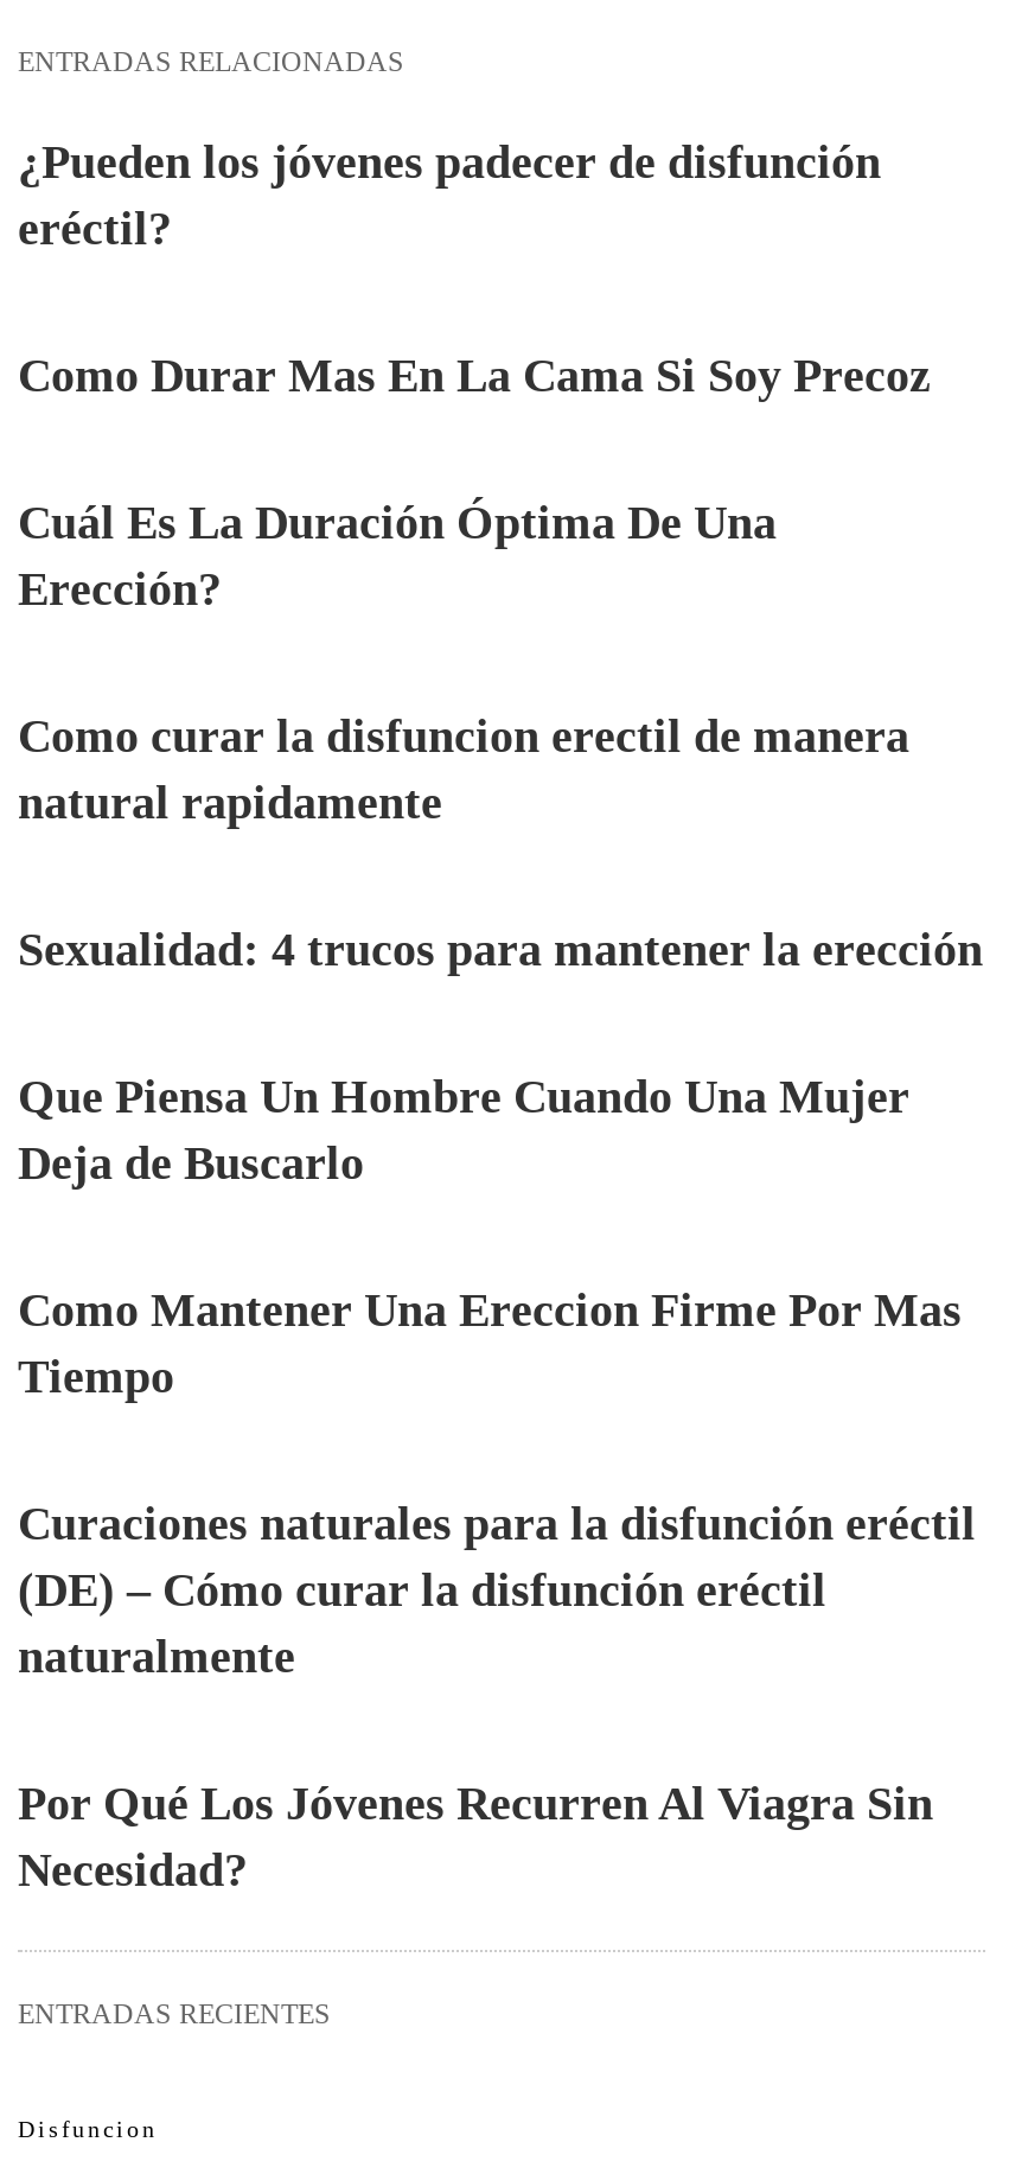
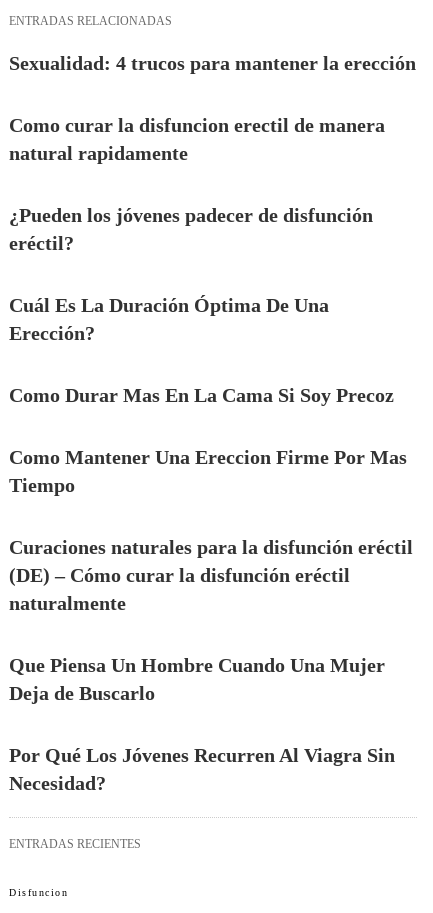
moved [18,134,931,614] -> [9,204,394,406]: ¿Pueden los jóvenes padecer de disfunción | eréctil? | Cuál Es La Duración Óptima De Una | Erección? | Como Durar Mas En La Cama Si Soy Precoz
moved [18,709,909,827] -> [9,114,385,164]: Como curar la disfuncion erectil de manera | natural rapidamente
moved [18,922,983,974] -> [9,52,416,74]: Sexualidad: 4 trucos para mantener la erección
moved [18,1069,909,1188] -> [9,654,385,704]: Que Piensa Un Hombre Cuando Una Mujer | Deja de Buscarlo
moved [18,1283,976,1681] -> [9,446,413,614]: Como Mantener Una Ereccion Firme Por Mas | Tiempo | Curaciones naturales para la disfunción eréctil | (DE) – Cómo curar la disfunción eréctil | naturalmente

